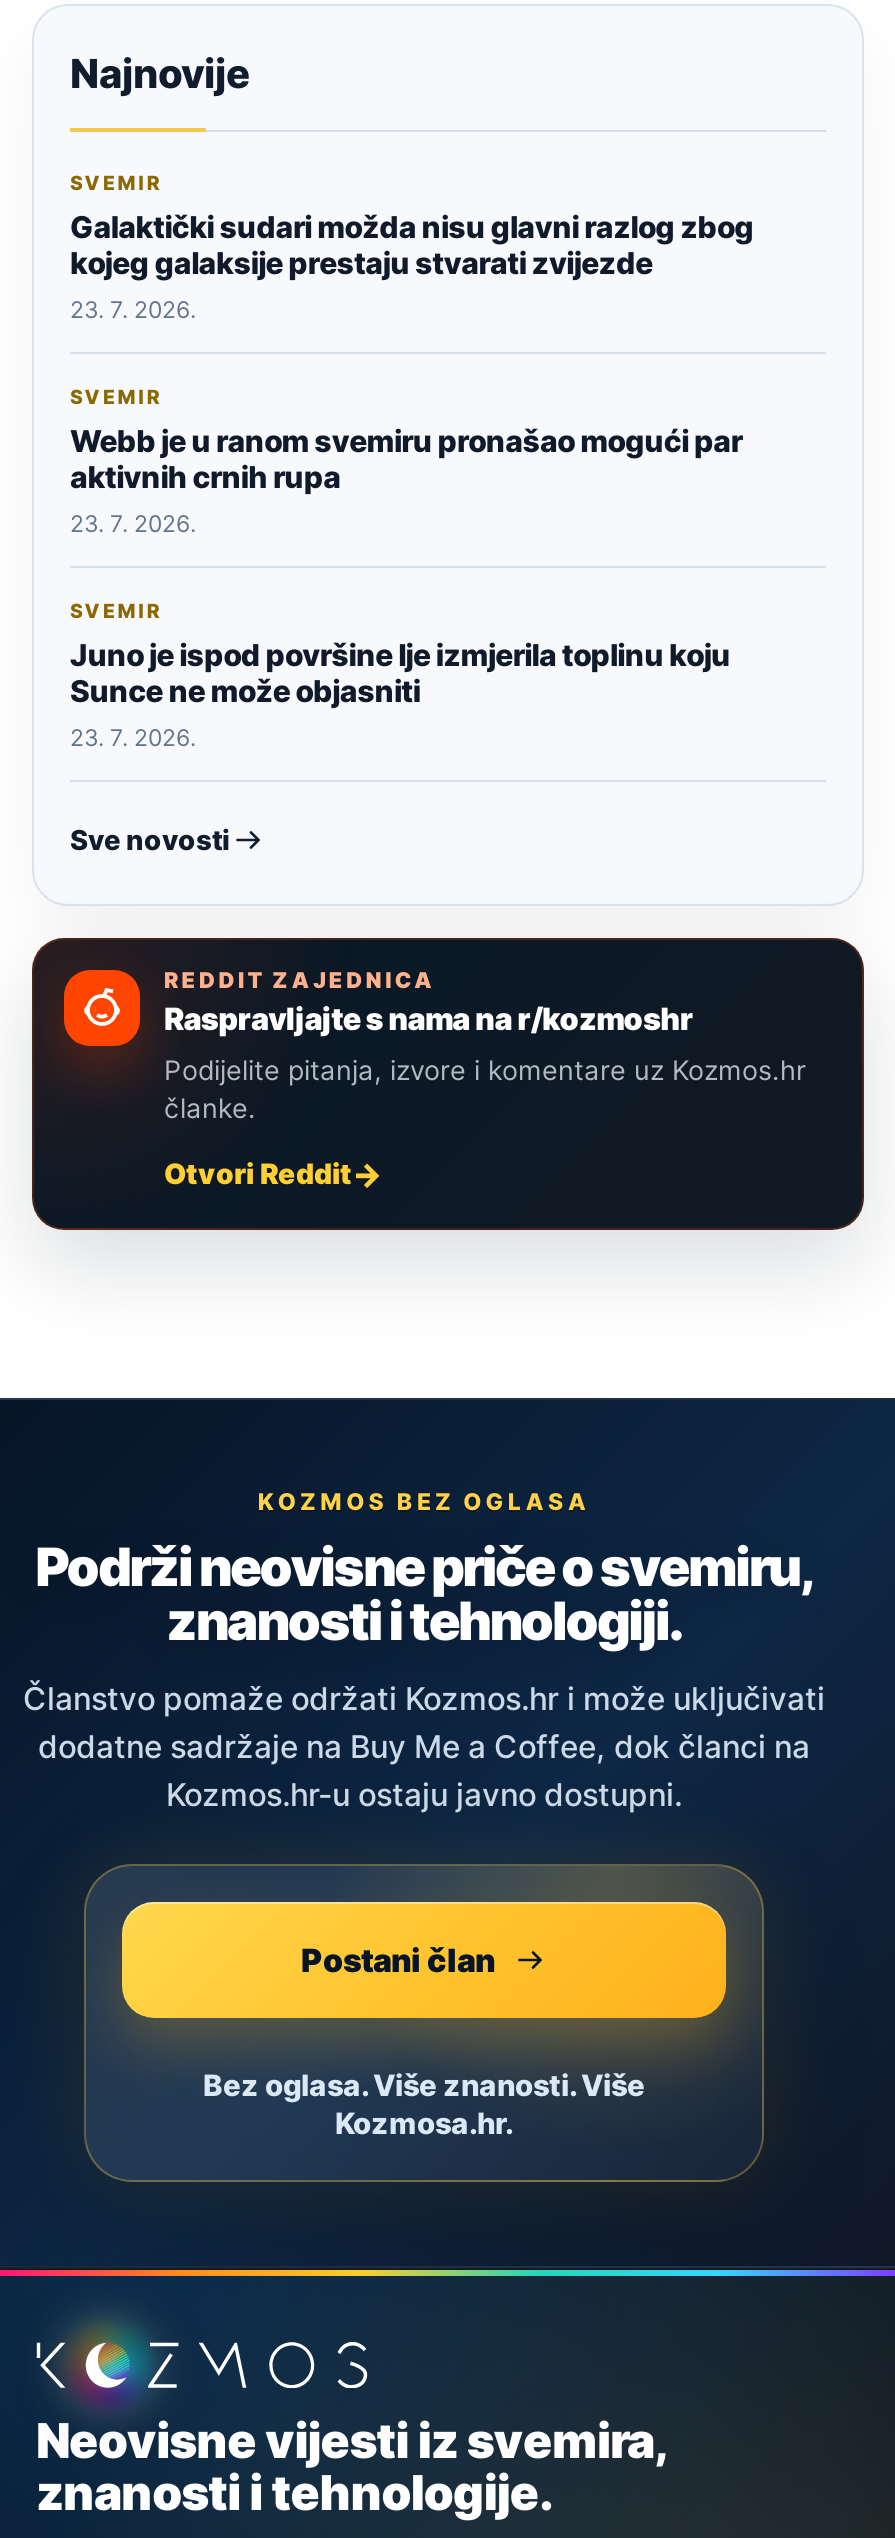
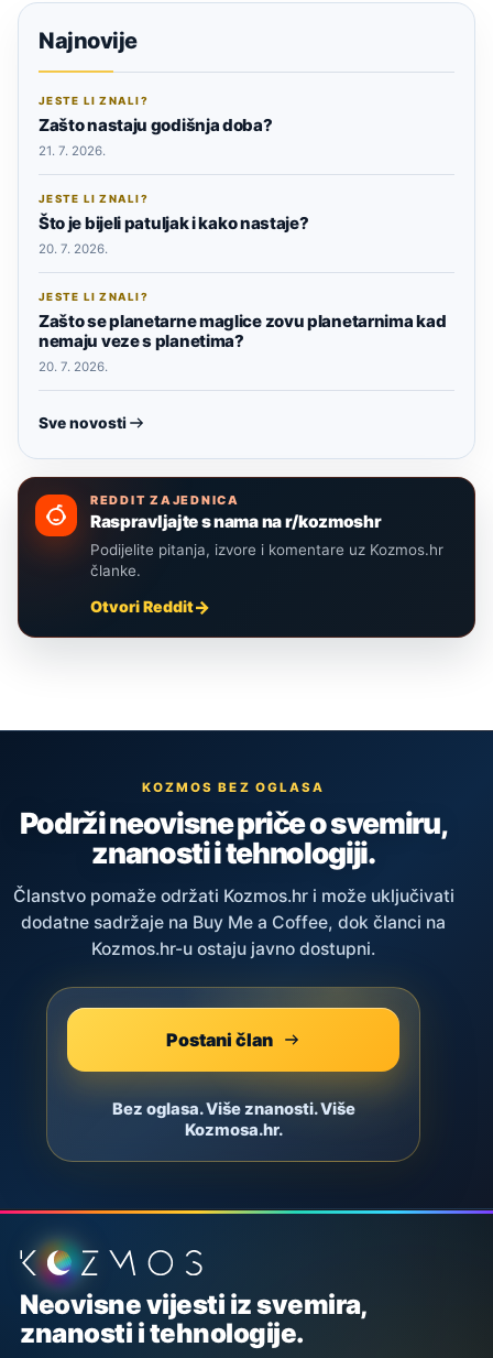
[70,172,754,324] SVEMIR | Galaktički sudari možda nisu glavni razlog zbog | kojeg galaksije prestaju stvarati zvijezde | 23. 7. 2026. -> [39,94,272,158] JESTE LI ZNALI? | Zašto nastaju godišnja doba? | 21. 7. 2026.
[70,386,742,538] SVEMIR | Webb je u ranom svemiru pronašao mogući par | aktivnih crnih rupa | 23. 7. 2026. -> [39,193,309,256] JESTE LI ZNALI? | Što je bijeli patuljak i kako nastaje? | 20. 7. 2026.
[70,600,731,752] SVEMIR | Juno je ispod površine Ije izmjerila toplinu koju | Sunce ne može objasniti | 23. 7. 2026. -> [39,291,446,374] JESTE LI ZNALI? | Zašto se planetarne maglice zovu planetarnima kad | nemaju veze s planetima? | 20. 7. 2026.

